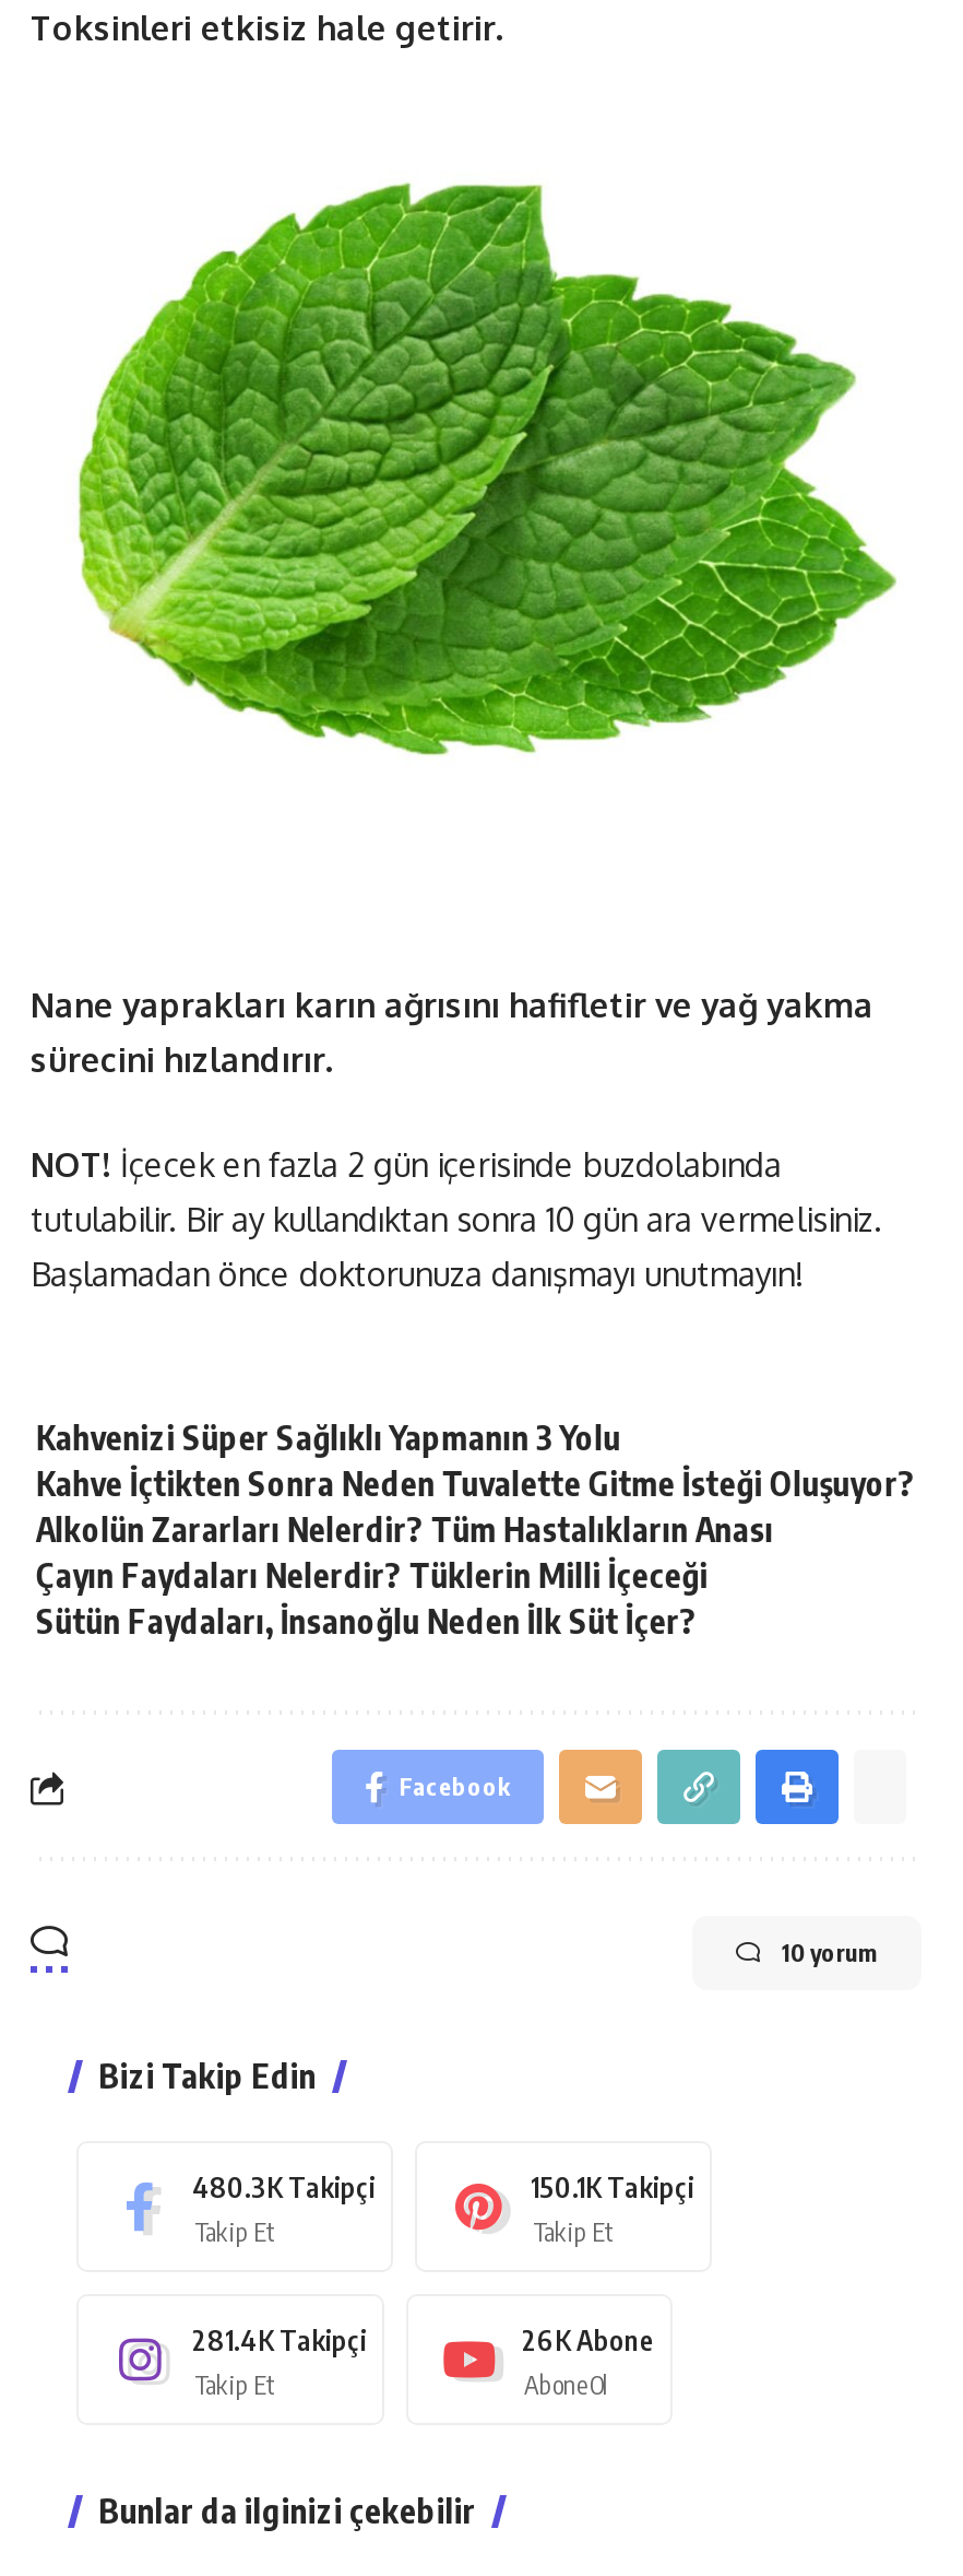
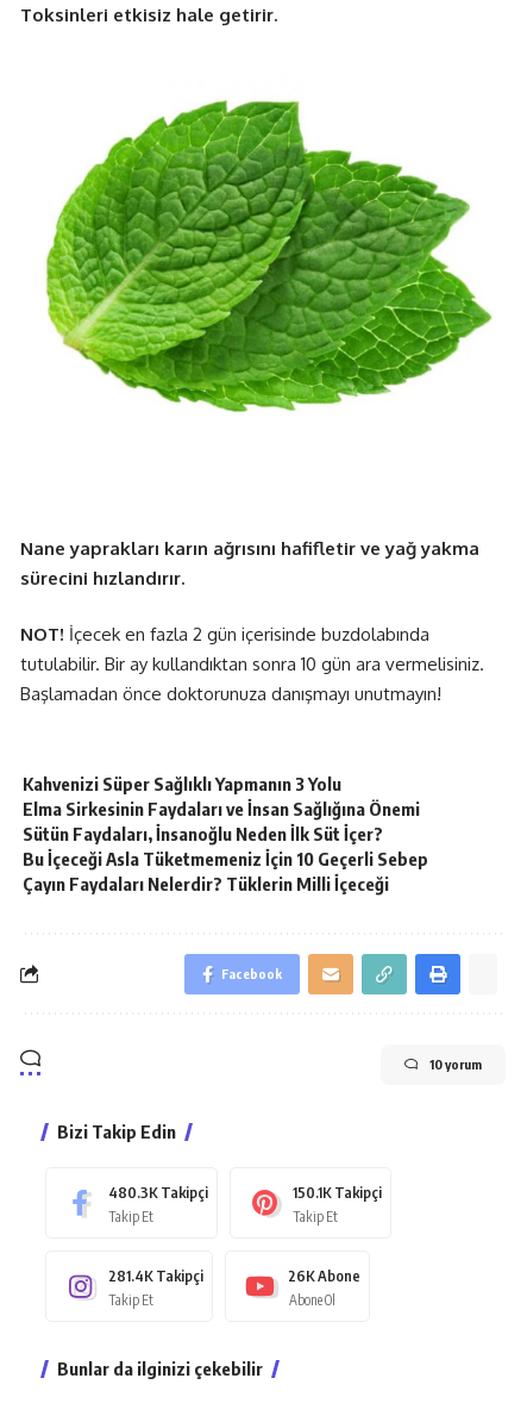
[36,1464,916,1549] Kahve İçtikten Sonra Neden Tuvalette Gitme İsteği Oluşuyor? | Alkolün Zararları Nelerdir? Tüm Hastalıkların Anası -> [23,798,420,819] Elma Sirkesinin Faydaları ve İnsan Sağlığına Önemi
moved [36,1556,708,1595] -> [23,873,389,894]: Çayın Faydaları Nelerdir? Tüklerin Milli İçeceği
moved [36,1602,697,1641] -> [23,823,384,844]: Sütün Faydaları, İnsanoğlu Neden İlk Süt İçer?
none -> [23,848,429,869] Bu İçeceği Asla Tüketmemeniz İçin 10 Geçerli Sebep

